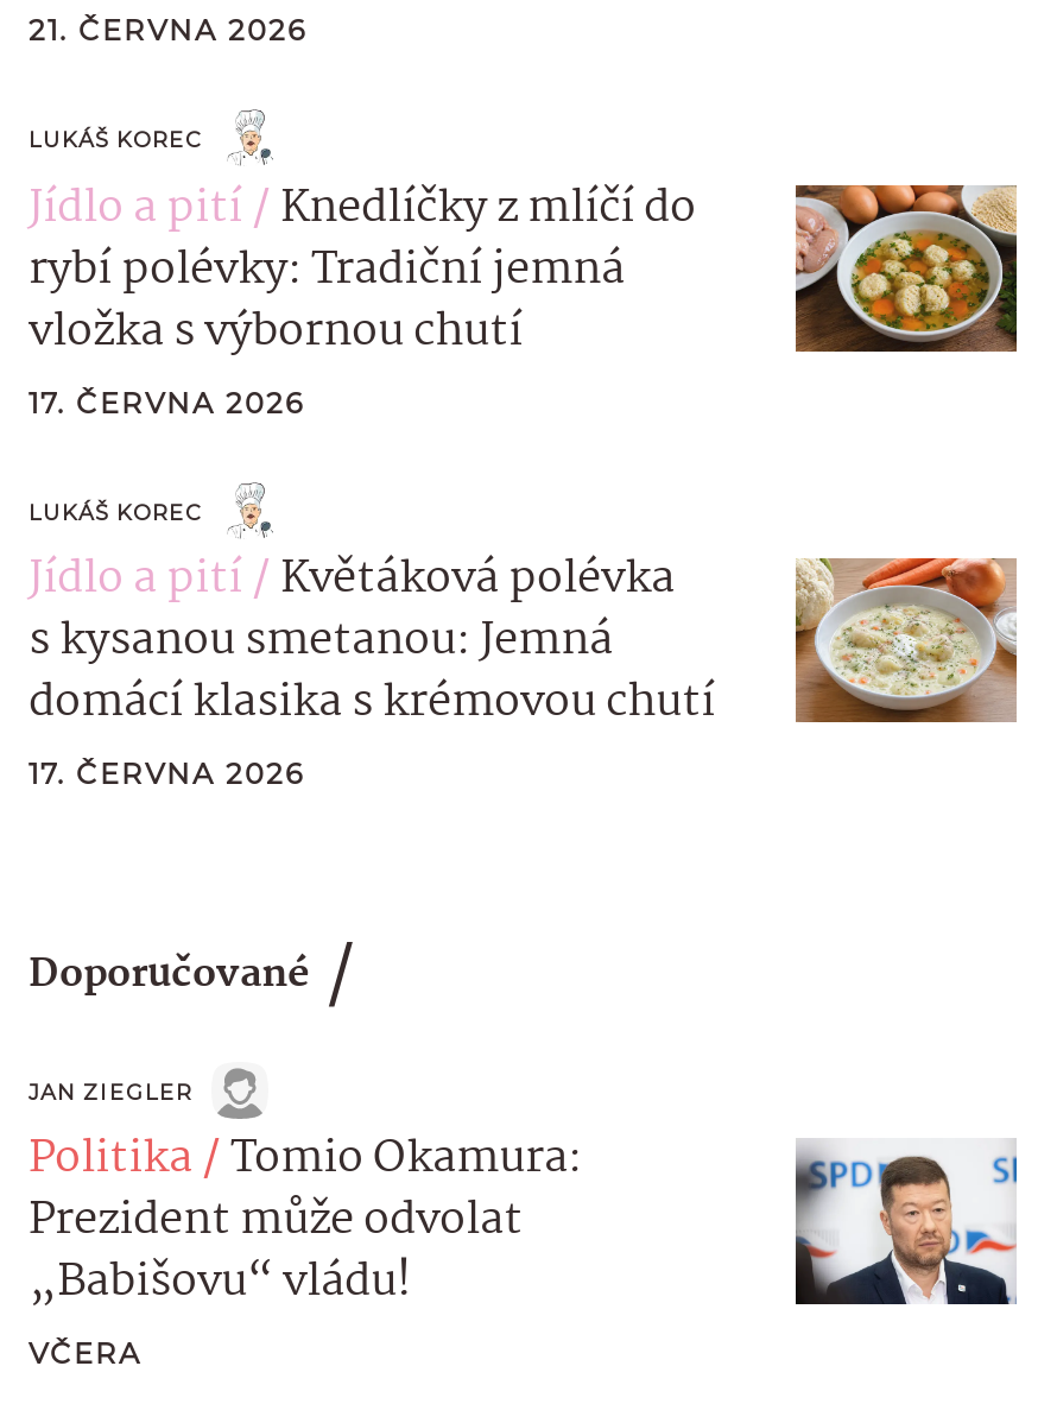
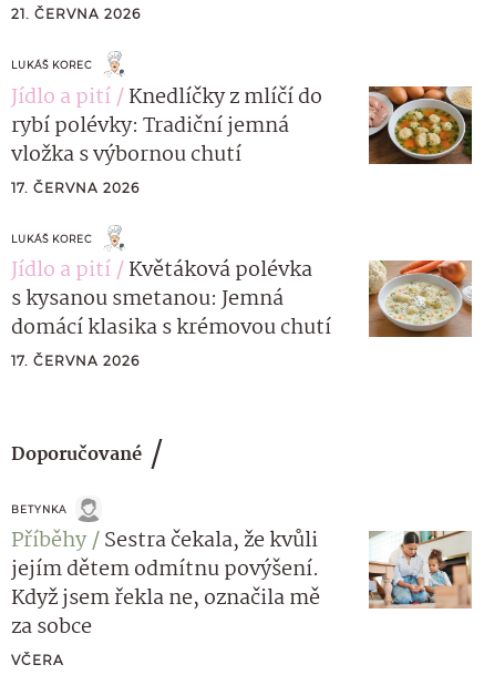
[29,1079,582,1319] JAN ZIEGLER | Politika Tomio Okamura: | Prezident může odvolat | „Babišovu“ vládu! -> [11,503,320,644] BETYNKA | Příběhy Sestra čekala, že kvůli | jejím dětem odmítnu povýšení. | Když jsem řekla ne, označila mě | za sobce
[793,1138,1019,1307] [image] -> [369,530,472,610] [image]

